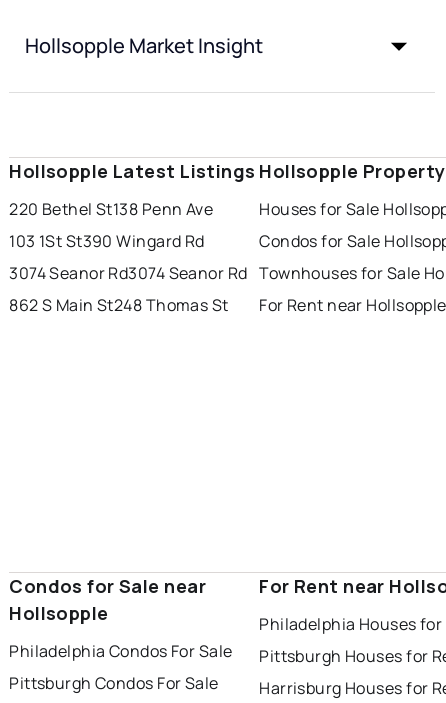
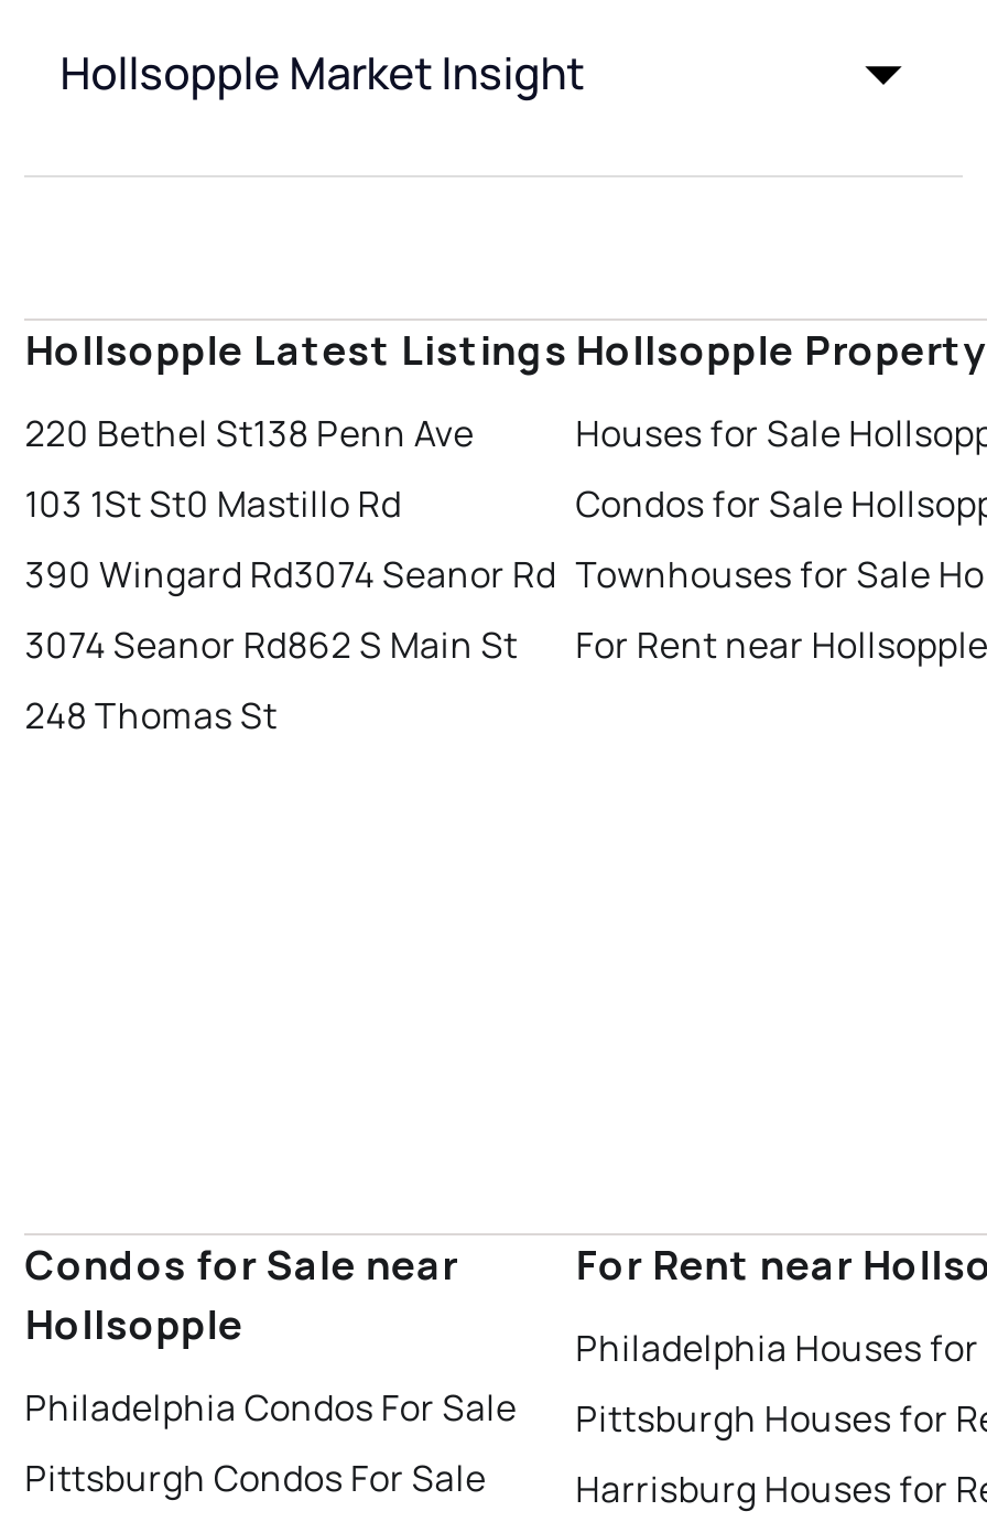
[9,230,247,316] 103 1St St390 Wingard Rd | 3074 Seanor Rd3074 Seanor Rd | 862 S Main St248 Thomas St -> [25,481,556,741] 103 1St St0 Mastillo Rd | 390 Wingard Rd3074 Seanor Rd | 3074 Seanor Rd862 S Main St | 248 Thomas St

